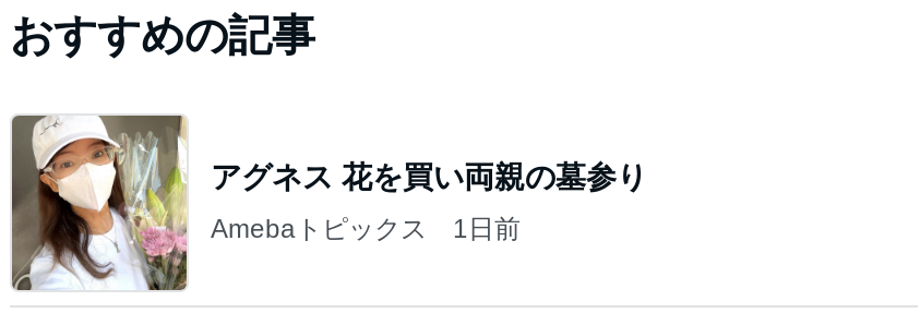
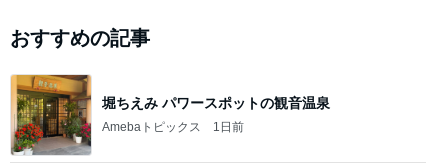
[10,113,647,292] [image] | アグネス 花を買い両親の墓参り -> [10,74,330,156] [image] | 堀ちえみ パワースポットの観音温泉

